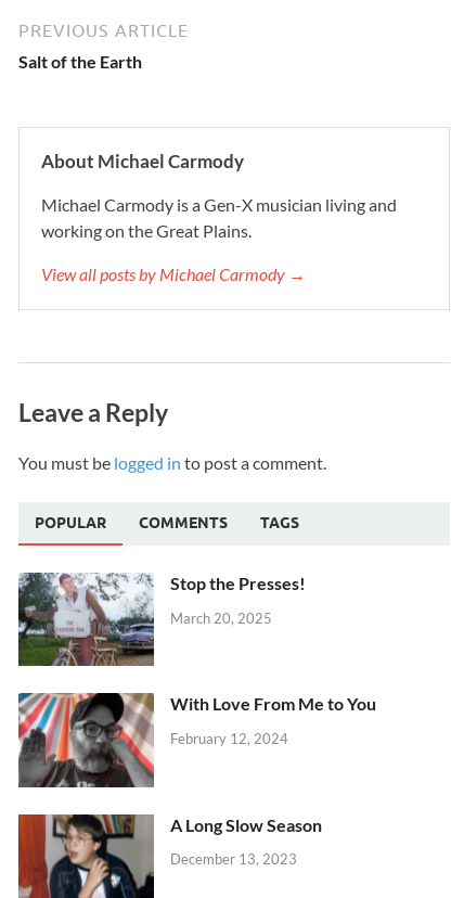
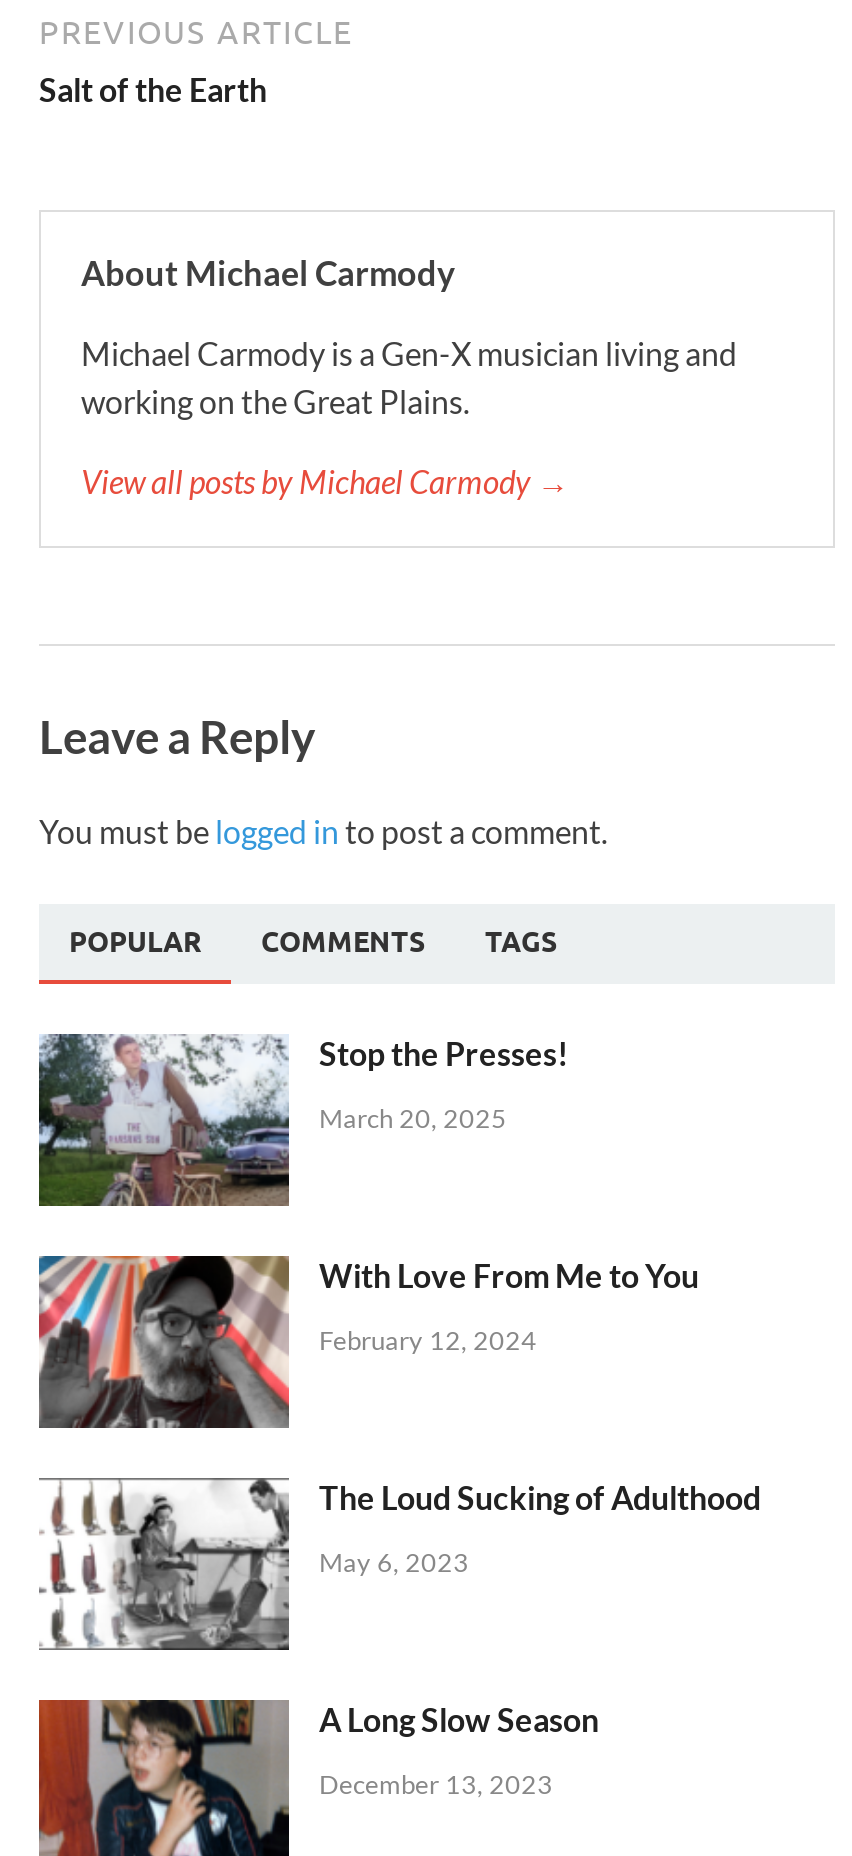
none -> [39,1477,761,1651] [image] | The Loud Sucking of Adulthood | May 6, 2023

